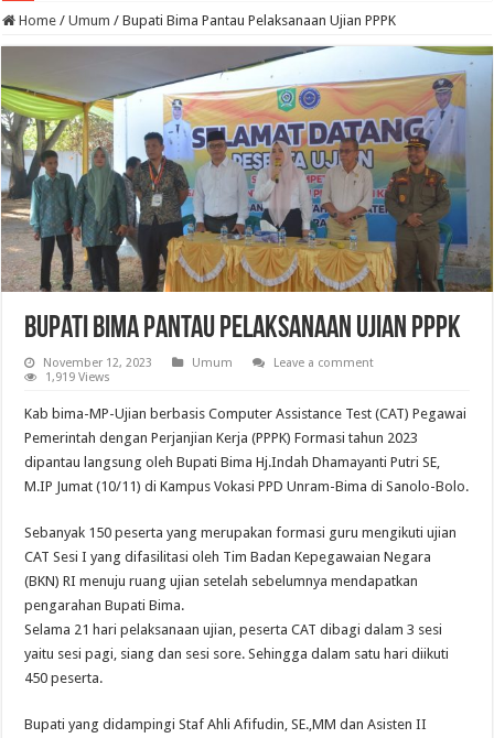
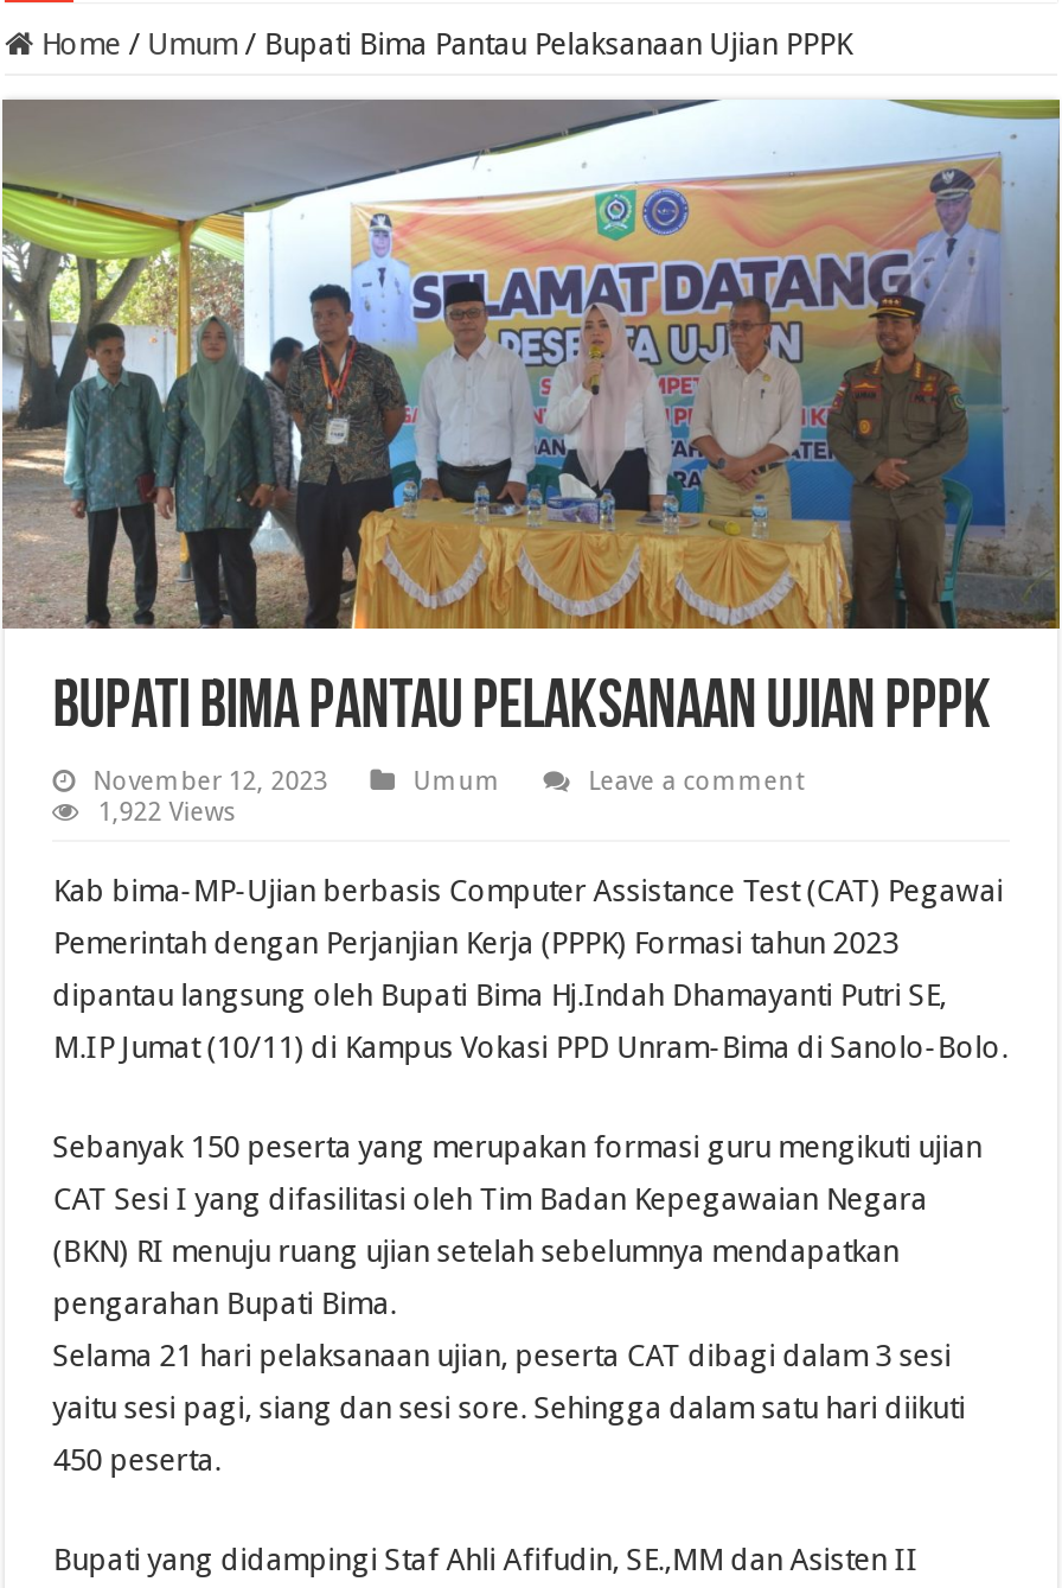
[45,370,110,384] 1,919 Views -> [98,796,238,827] 1,922 Views

